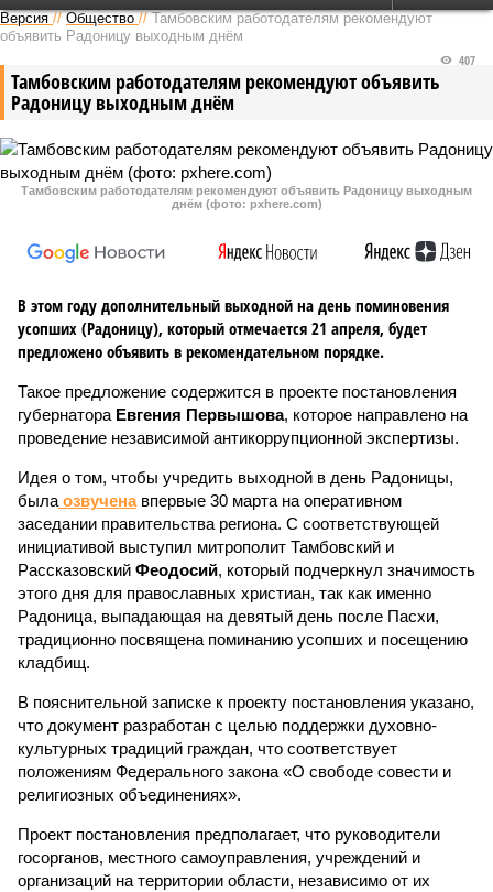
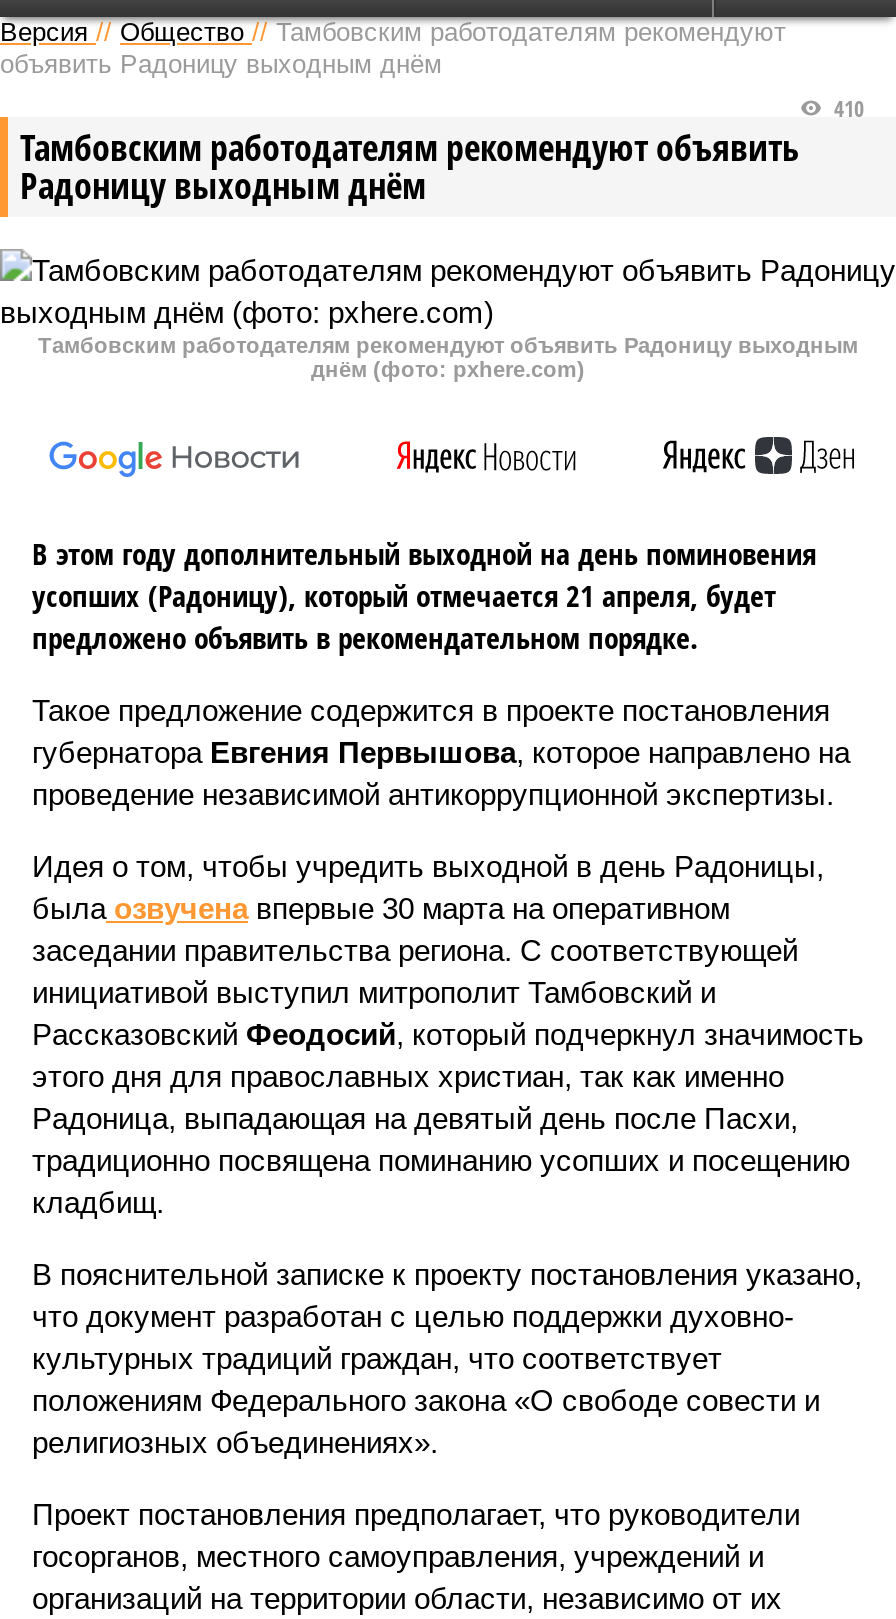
[456,52,475,68] 407 -> [828,93,864,123] 410

